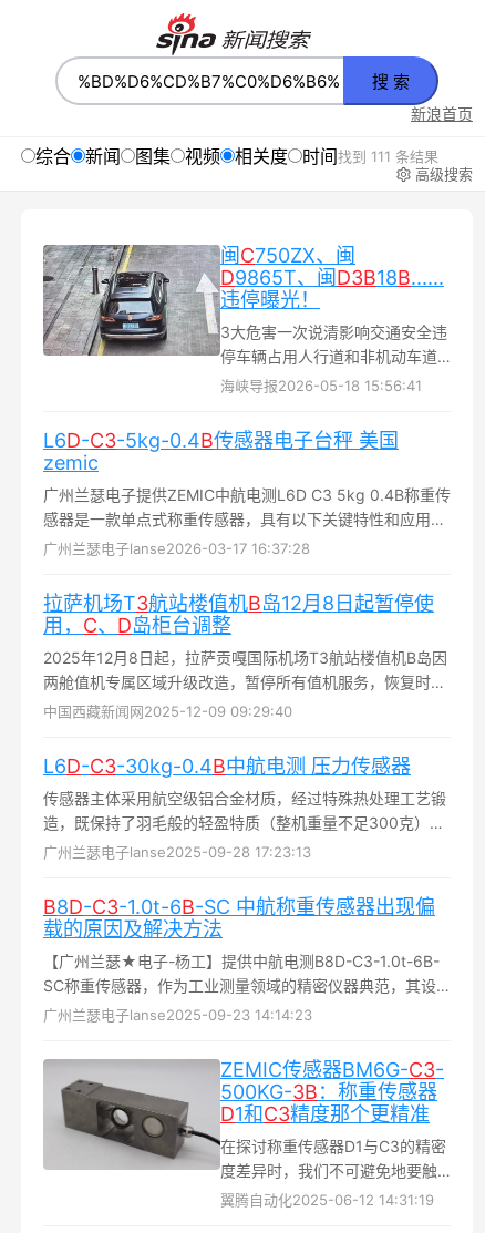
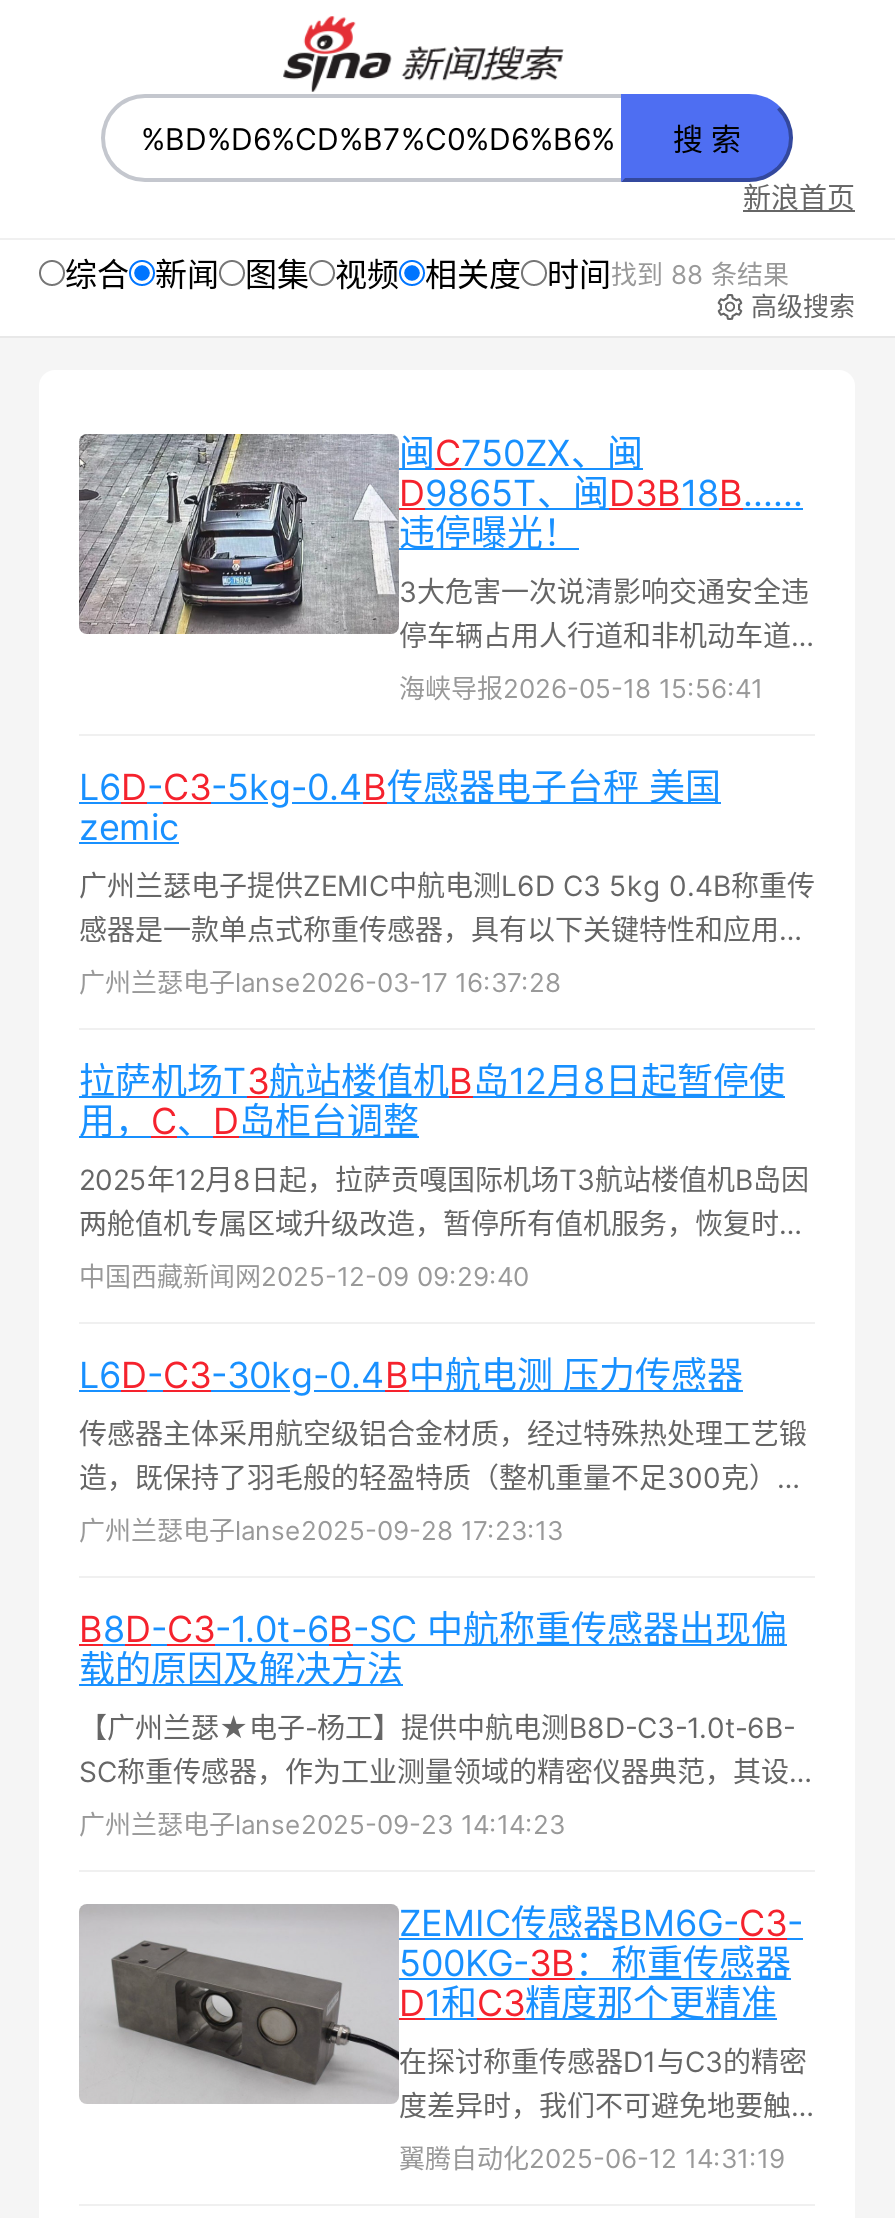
[302,145,438,167] 时间找到 111 条结果 -> [547,254,789,294] 时间找到 88 条结果

